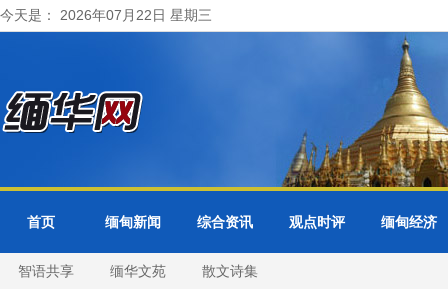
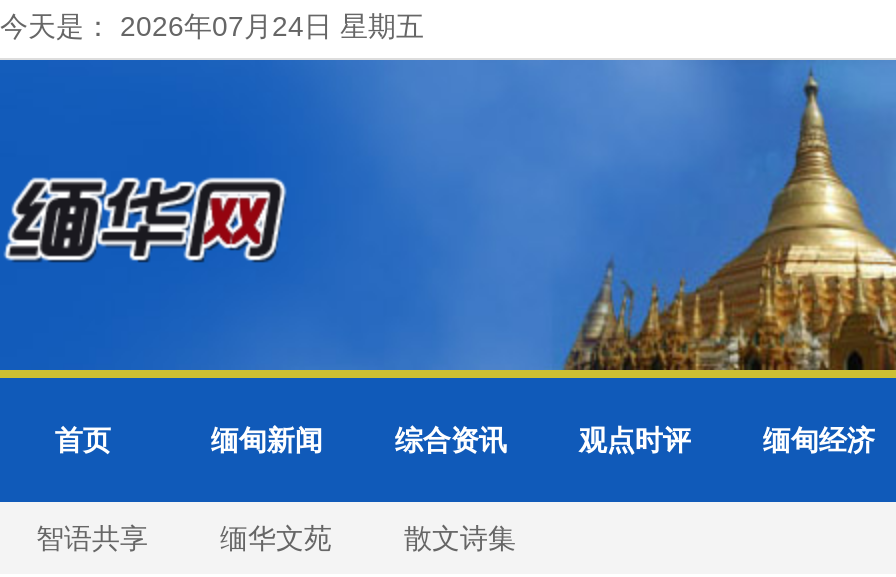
[0,7,212,23] 今天是： 2026年07月22日 星期三 -> [0,10,424,42] 今天是： 2026年07月24日 星期五

